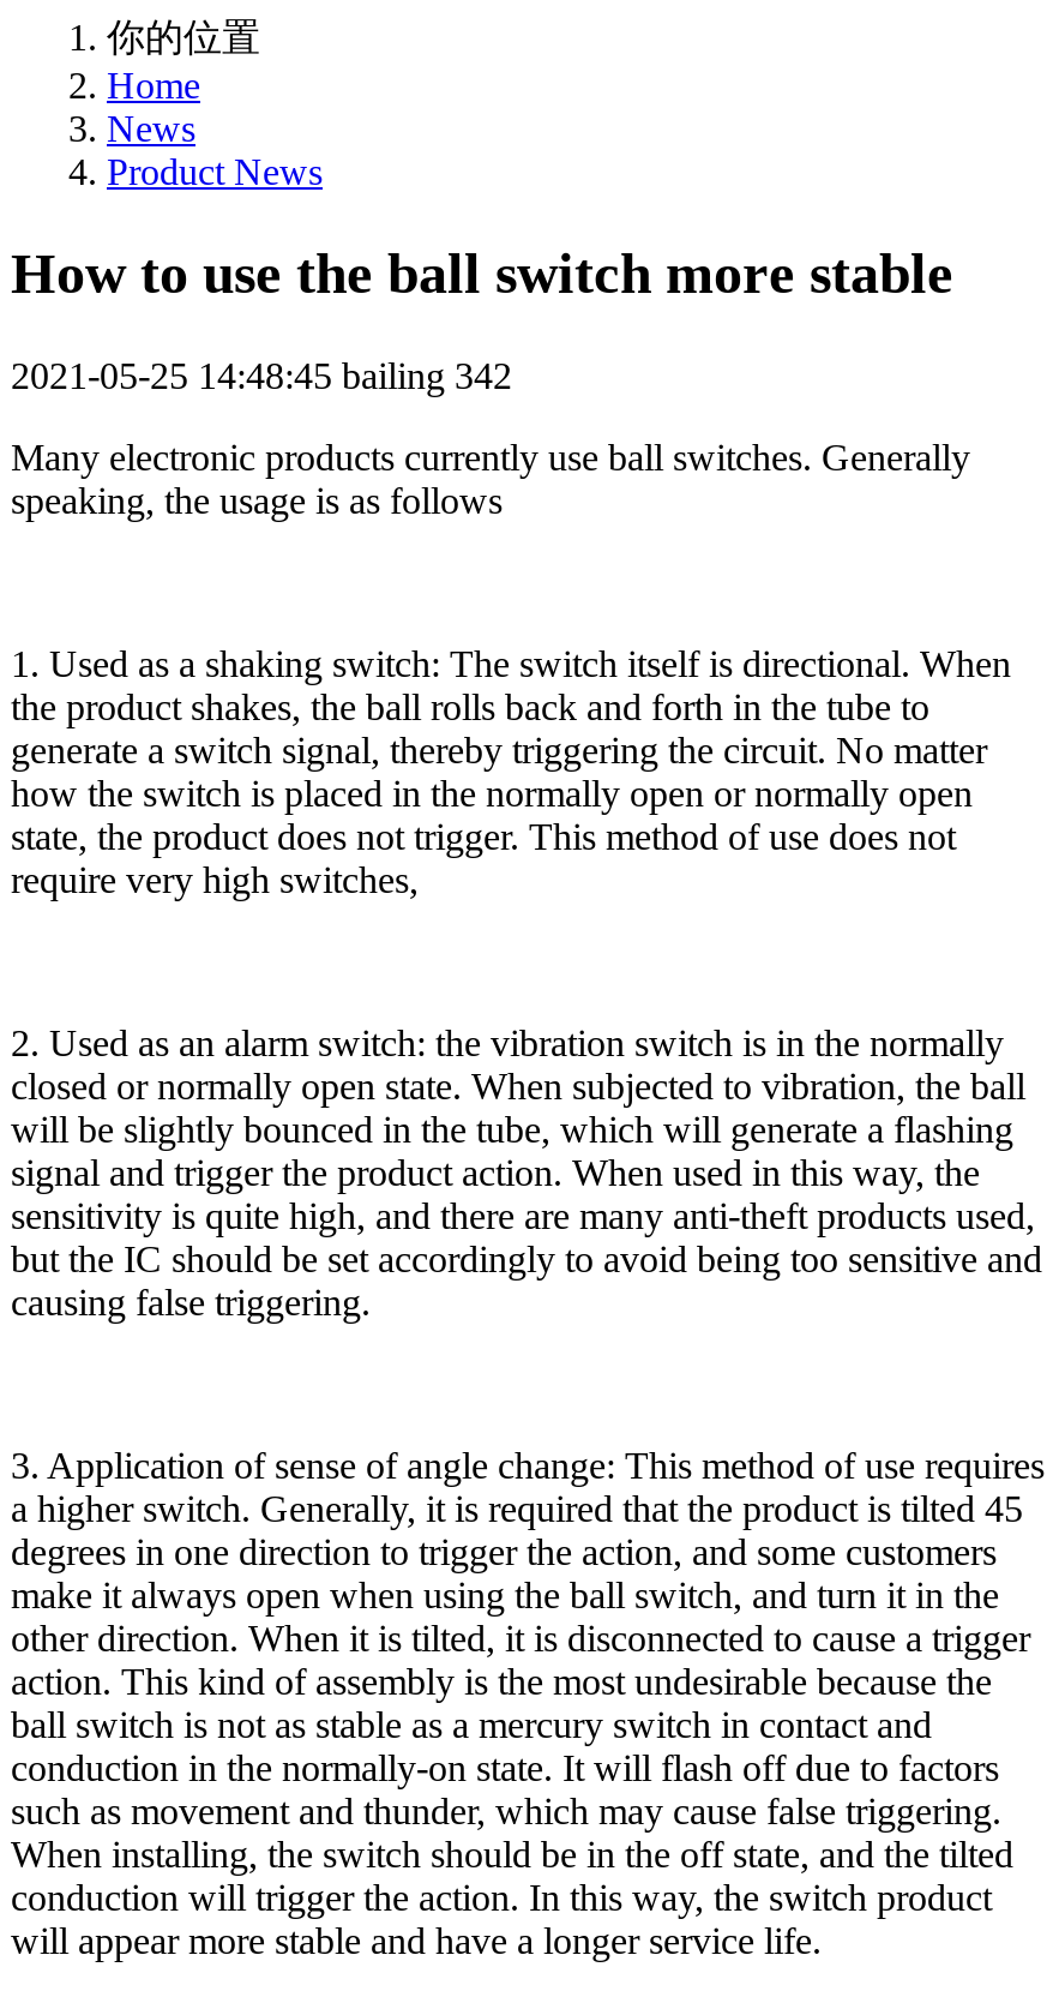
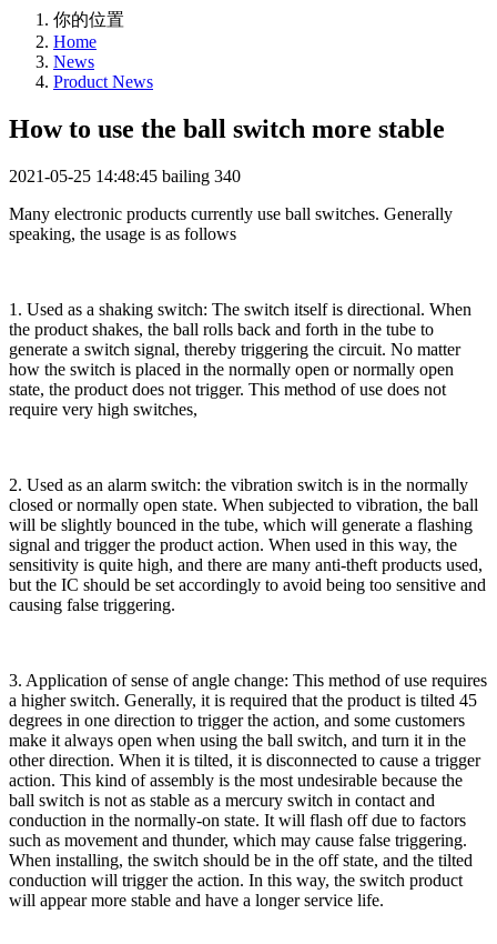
[11,356,512,397] 2021-05-25 14:48:45 bailing 342 -> [9,167,241,186] 2021-05-25 14:48:45 bailing 340

